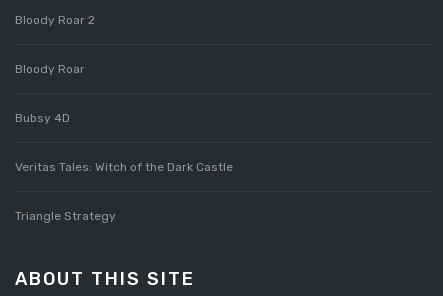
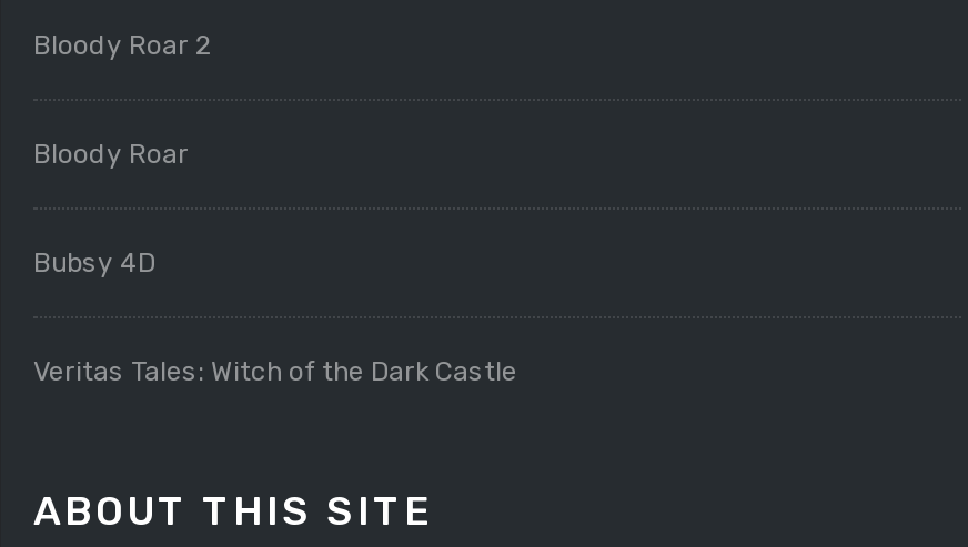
[15,209,116,223] Triangle Strategy -> none

